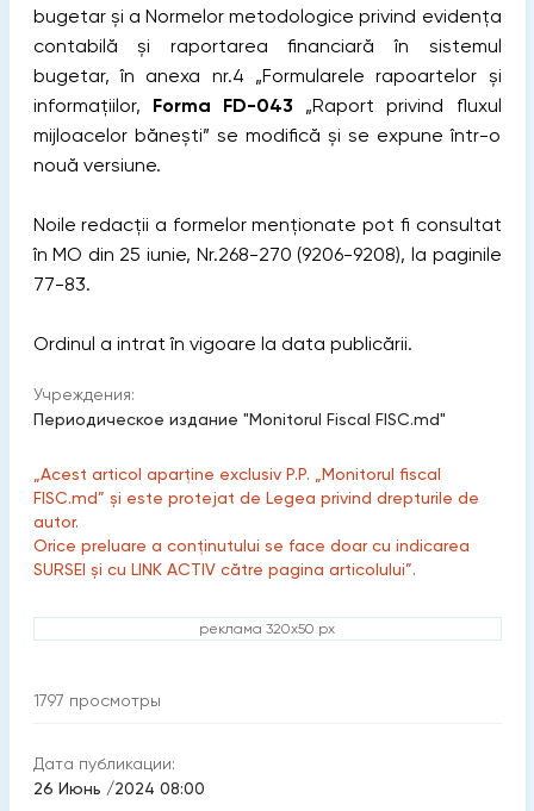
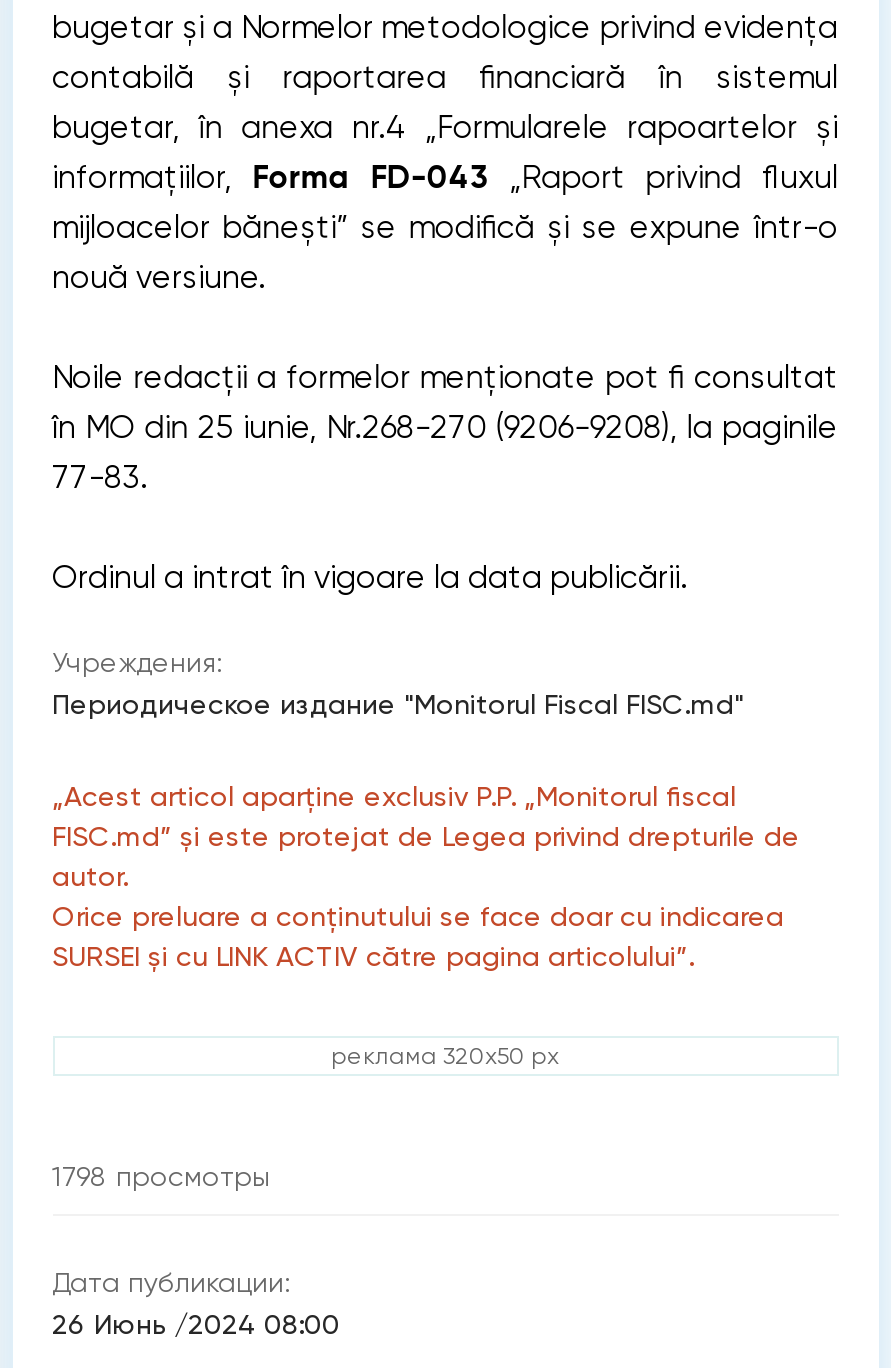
[33,691,160,710] 1797 просмотры -> [52,1160,270,1192] 1798 просмотры

